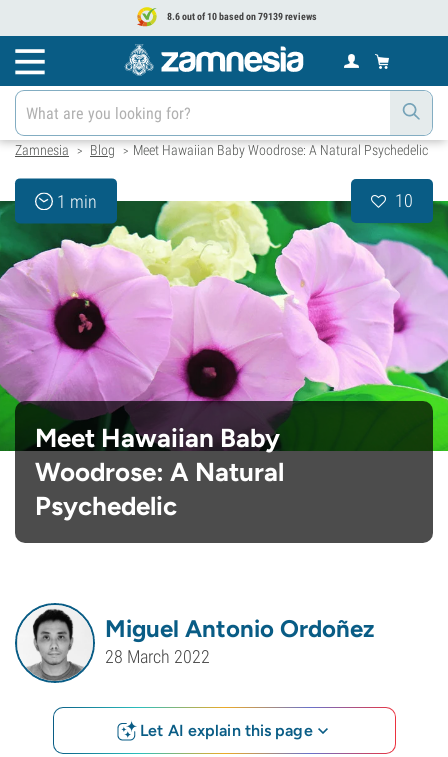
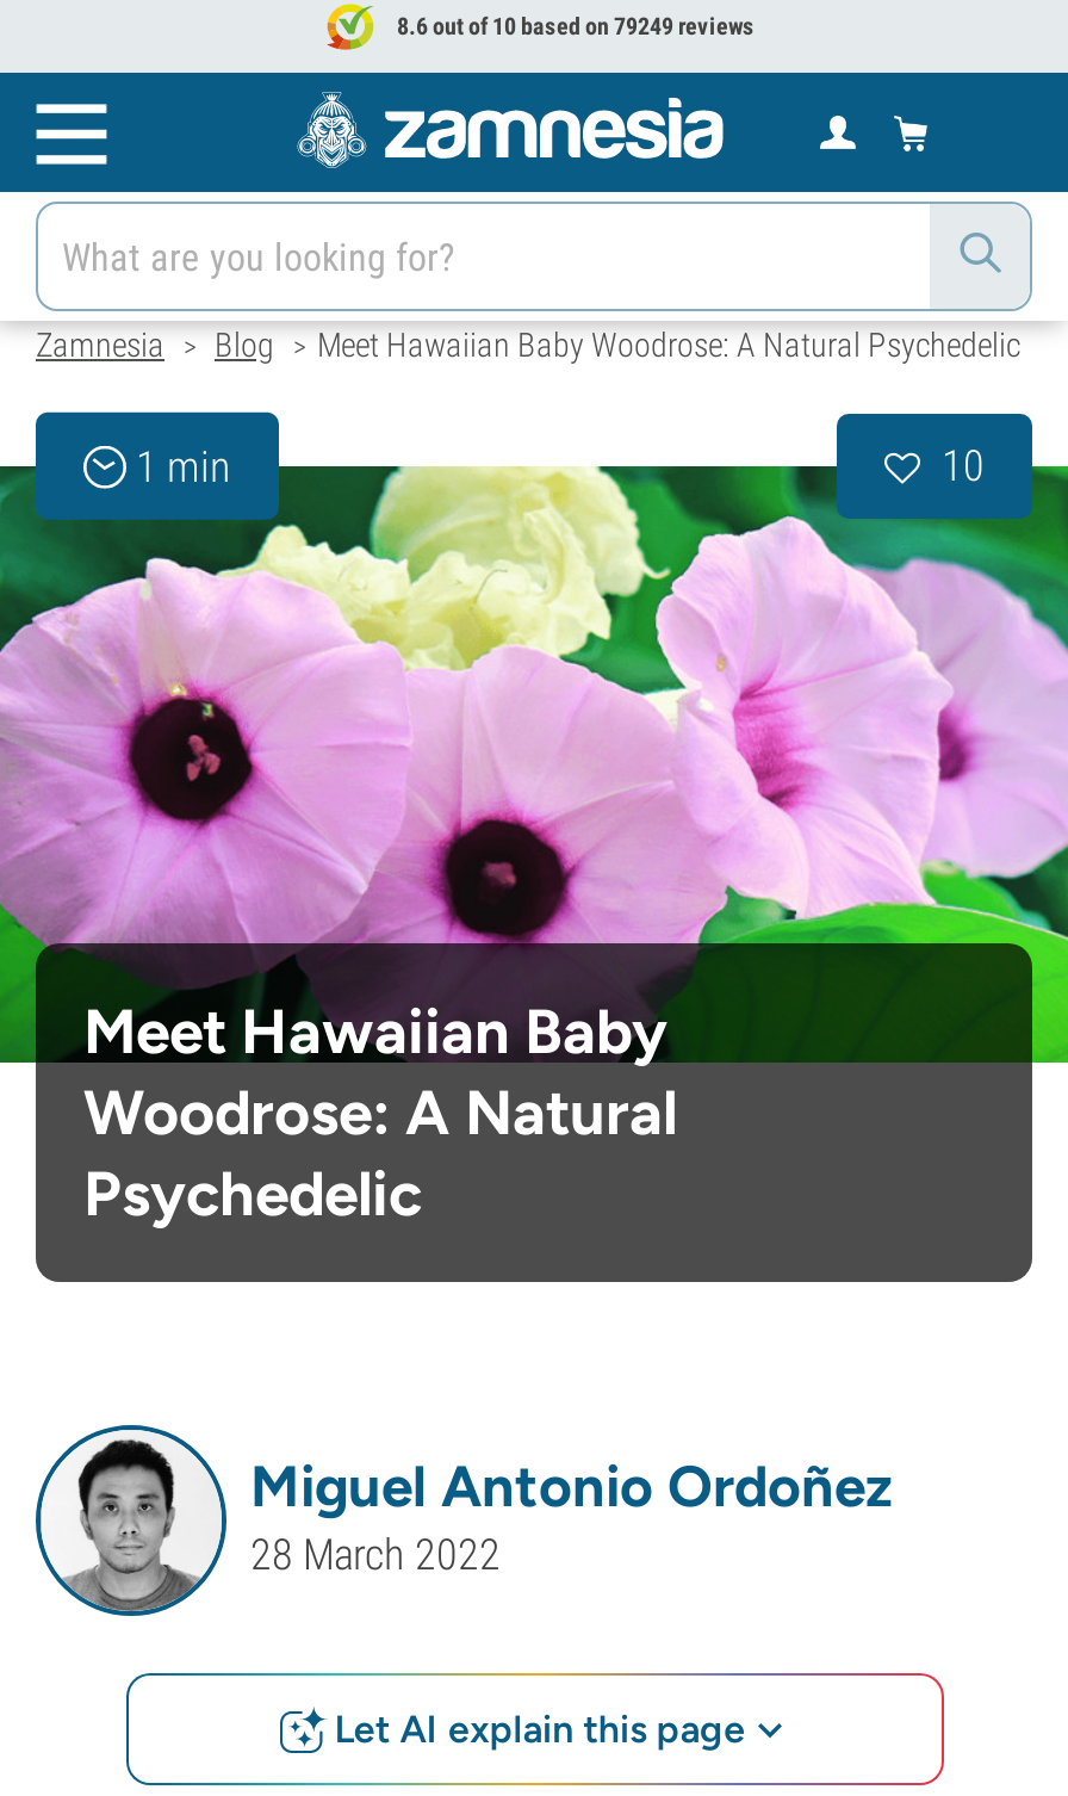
[164,11,316,22] 8.6 out of 10 based on 79139 reviews -> [392,13,755,39] 8.6 out of 10 based on 79249 reviews

